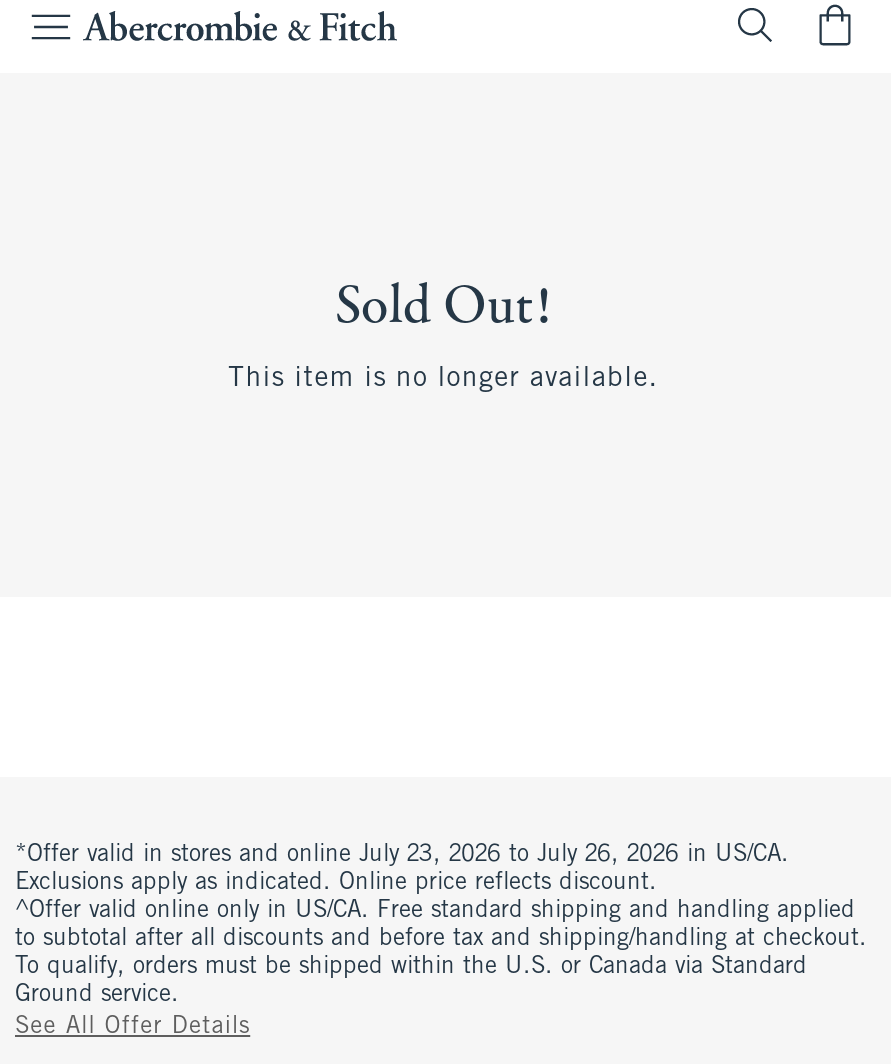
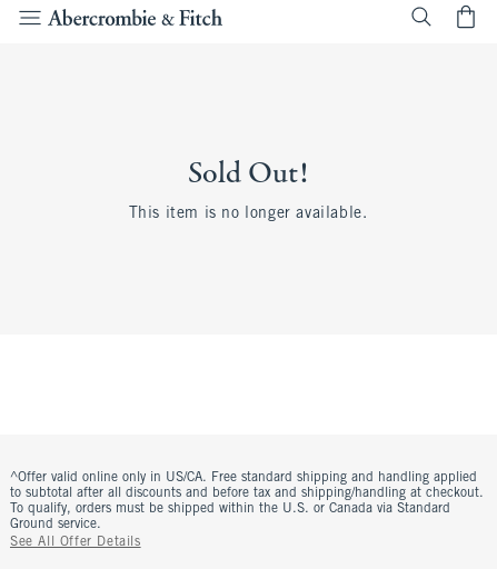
[15,843,789,895] *Offer valid in stores and online July 23, 2026 to July 26, 2026 in US/CA. | Exclusions apply as indicated. Online price reflects discount. -> none

